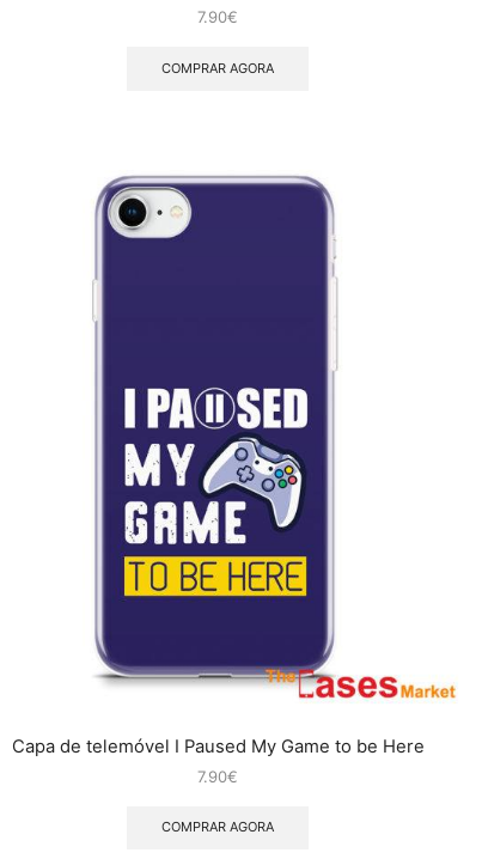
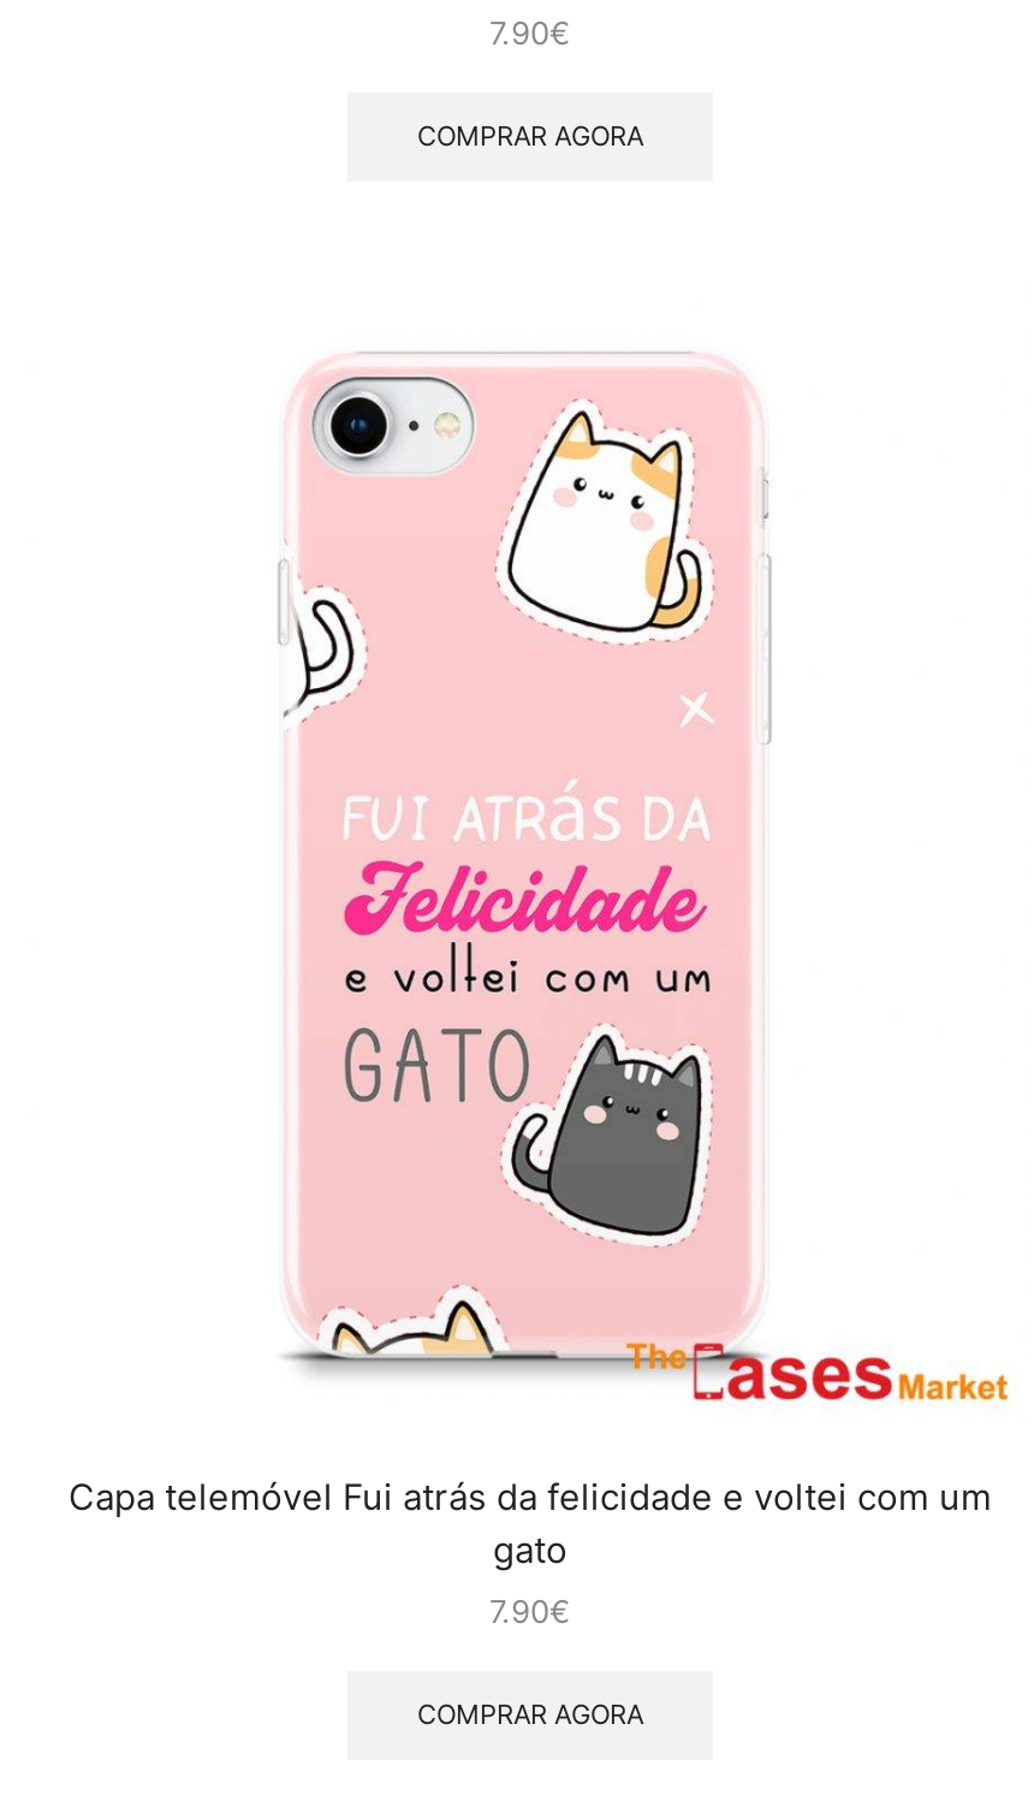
[94,176,335,675] [image] -> [285,352,843,1402] [image]
[11,736,424,757] Capa de telemóvel I Paused My Game to be Here -> [69,1478,992,1574] Capa telemóvel Fui atrás da felicidade e voltei com um | gato

